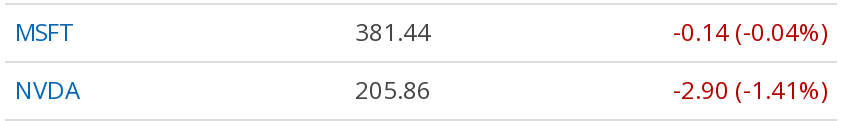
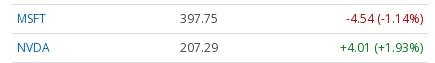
[355,14,431,48] 381.44 -> [180,9,218,26] 397.75
[673,14,827,48] -0.14 (-0.04%) -> [346,9,423,26] -4.54 (-1.14%)
[355,72,431,106] 205.86 -> [180,38,218,55] 207.29
[673,72,827,106] -2.90 (-1.41%) -> [340,38,423,55] +4.01 (+1.93%)

